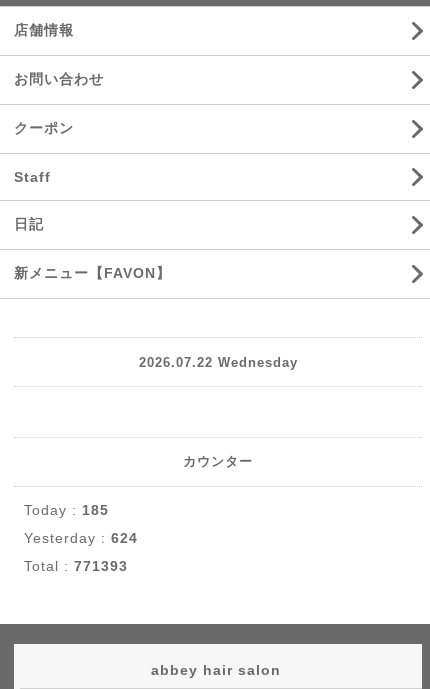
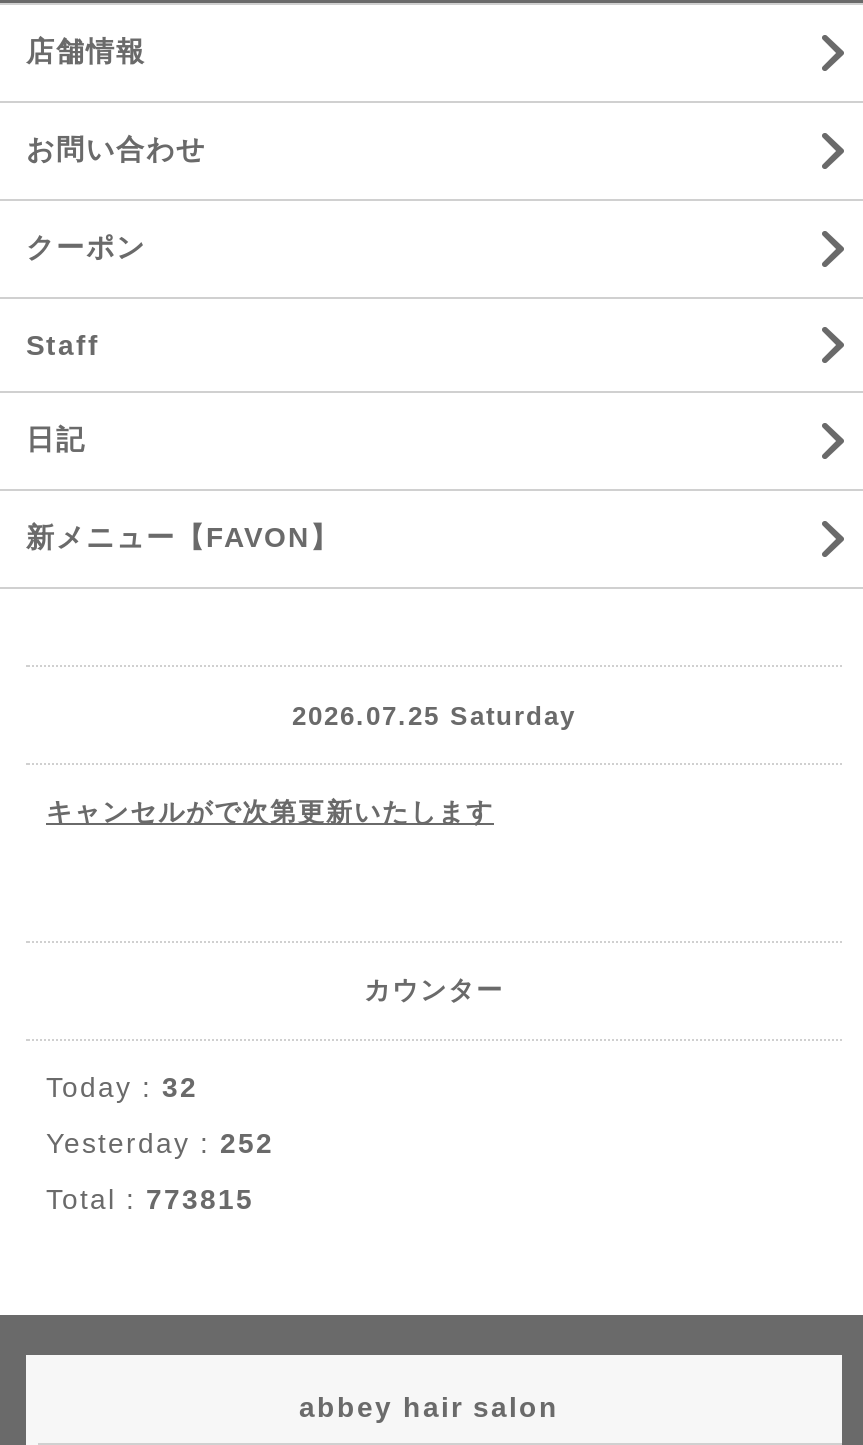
[138,354,297,369] 2026.07.22 Wednesday -> [46,700,576,827] 2026.07.25 Saturday | キャンセルがで次第更新いたします
[24,502,109,518] Today : 185 -> [46,1071,198,1103] Today : 32
[24,530,138,546] Yesterday : 624 -> [46,1127,274,1159] Yesterday : 252
[24,558,128,574] Total : 771393 -> [46,1183,254,1215] Total : 773815

